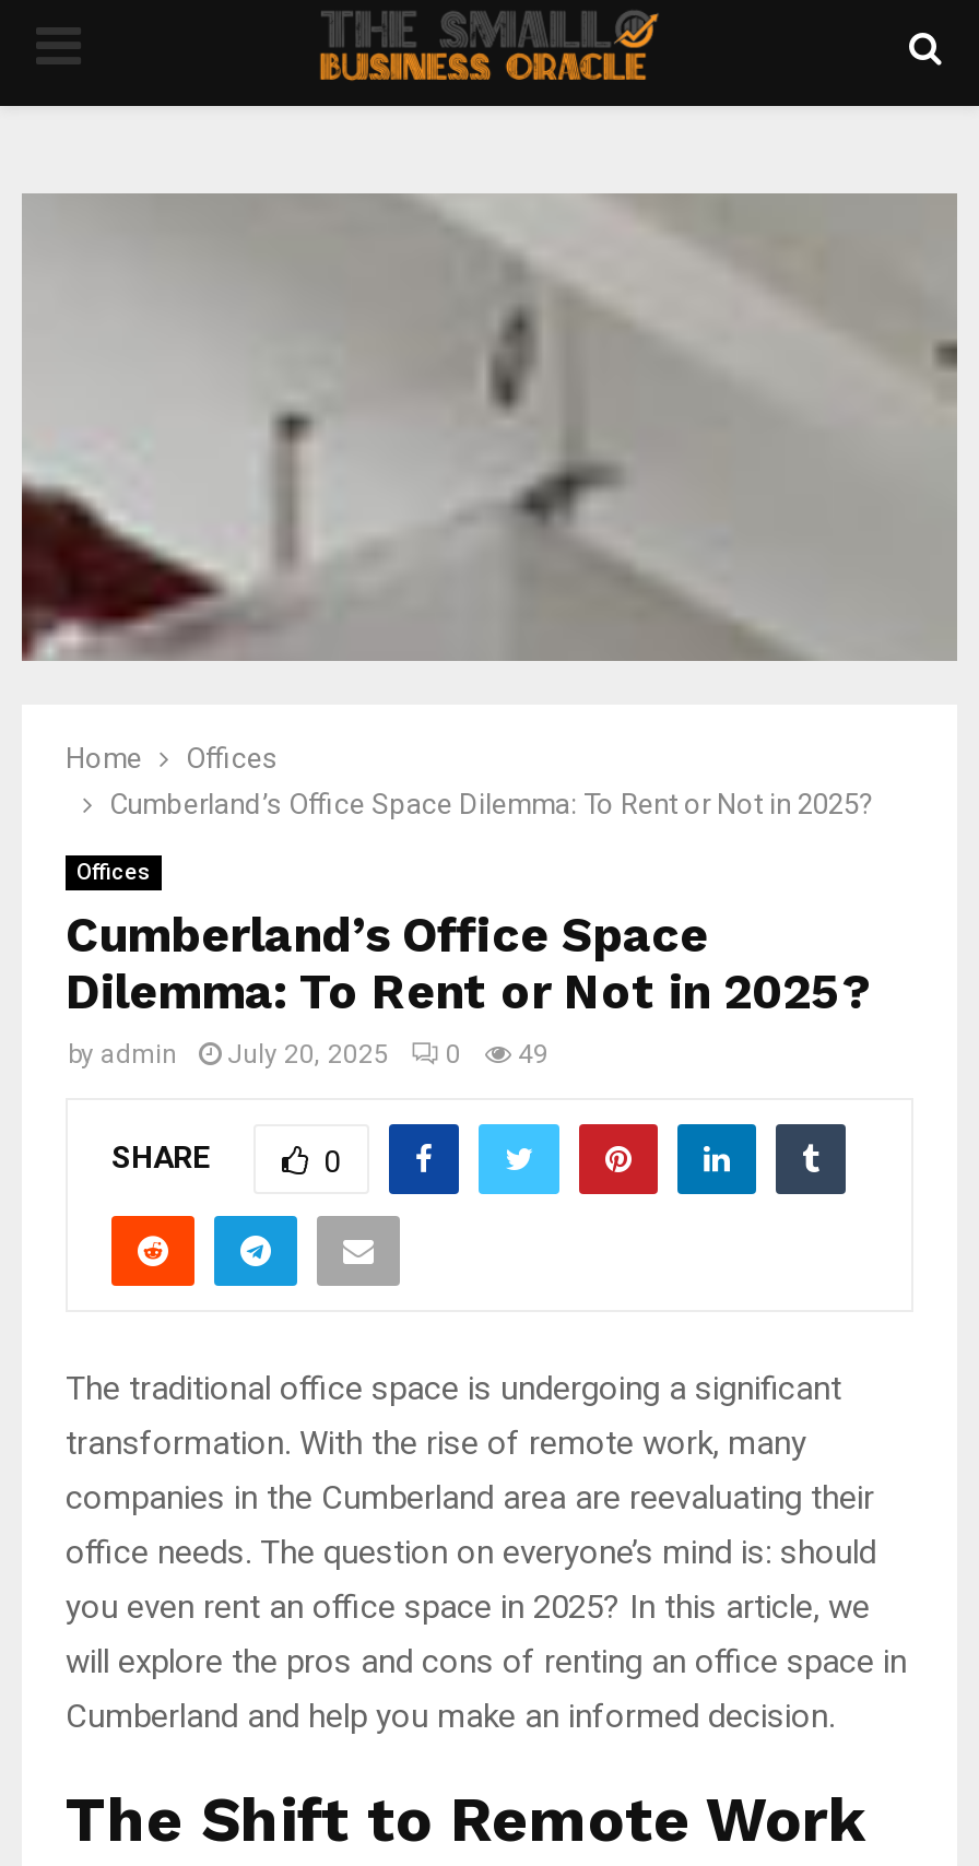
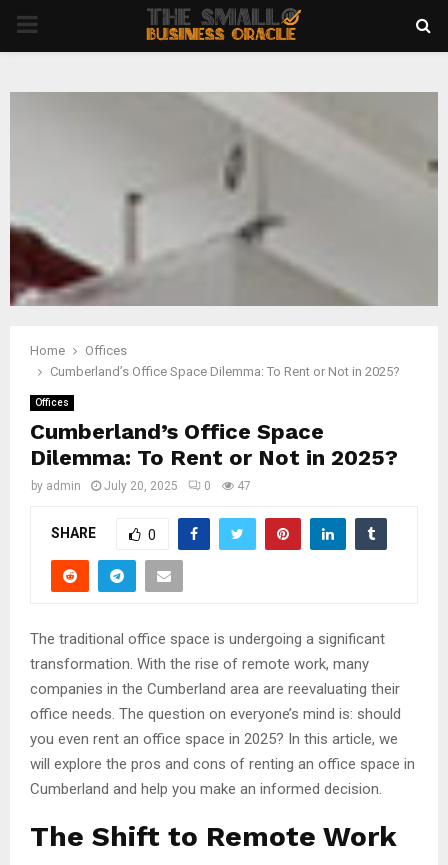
[68,1039,549,1070] by admin July 20, 2025 0 49 -> [31,479,251,493] by admin July 20, 2025 0 47

